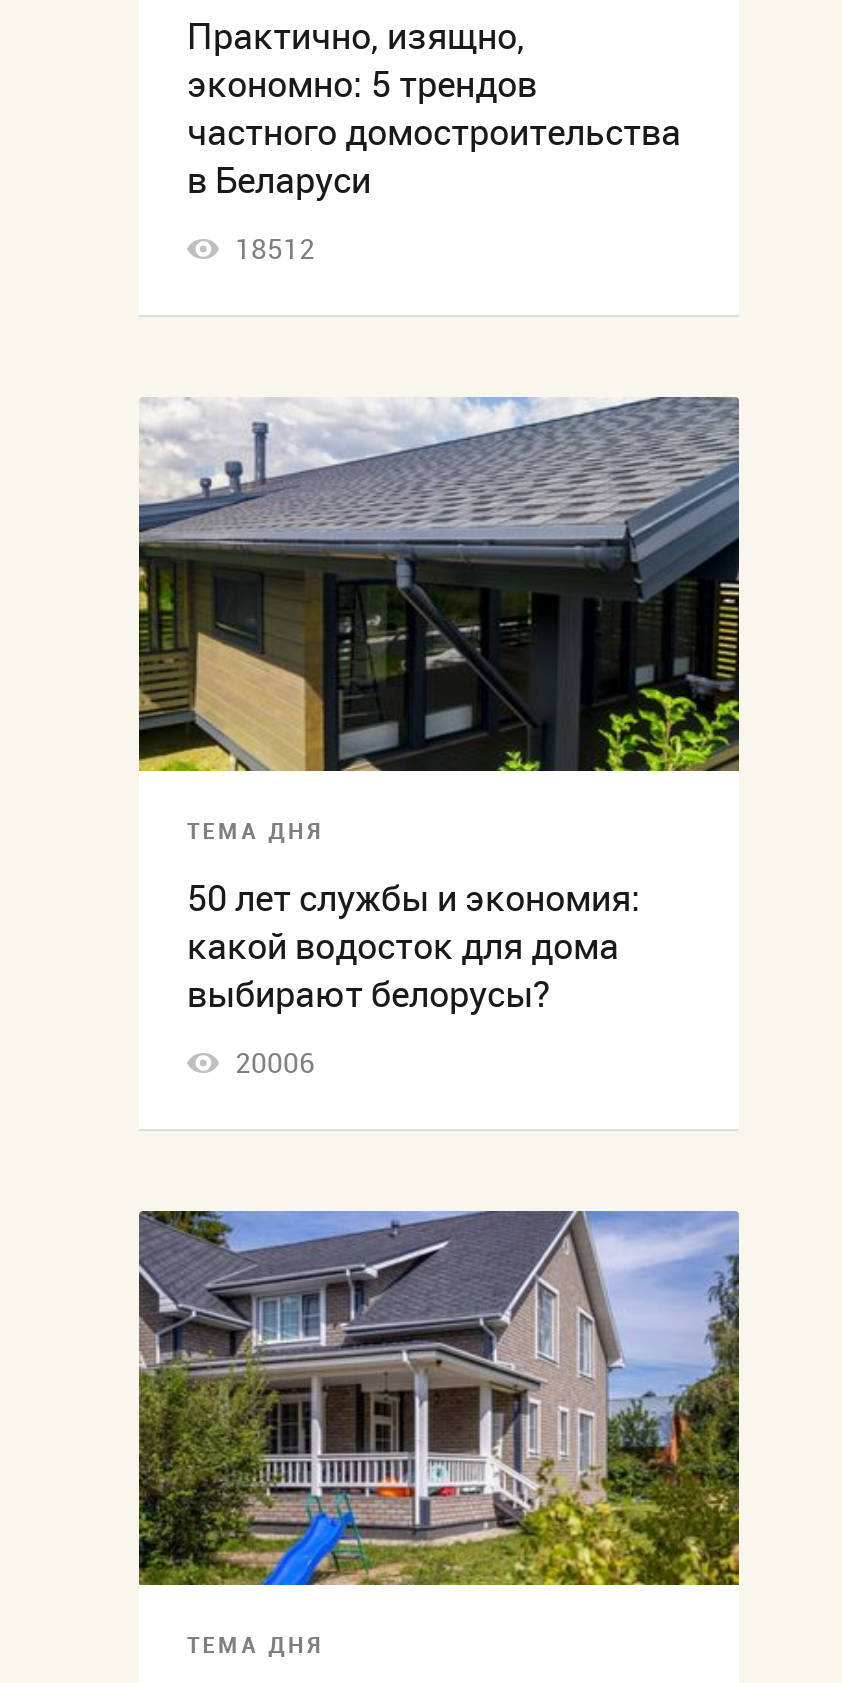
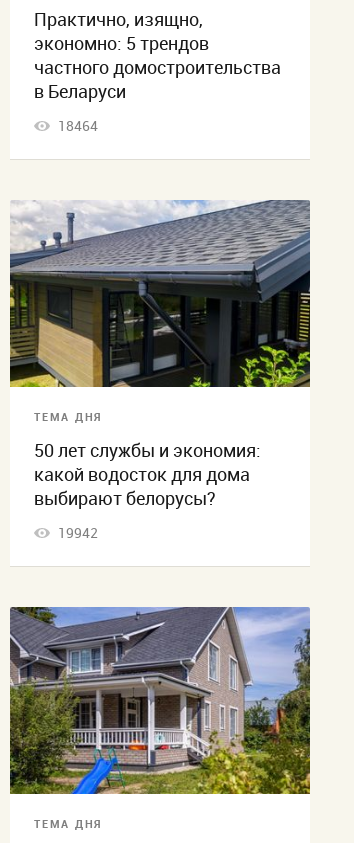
[235,233,315,265] 18512 -> [58,118,98,134] 18464
[235,1047,315,1079] 20006 -> [58,525,98,541] 19942

